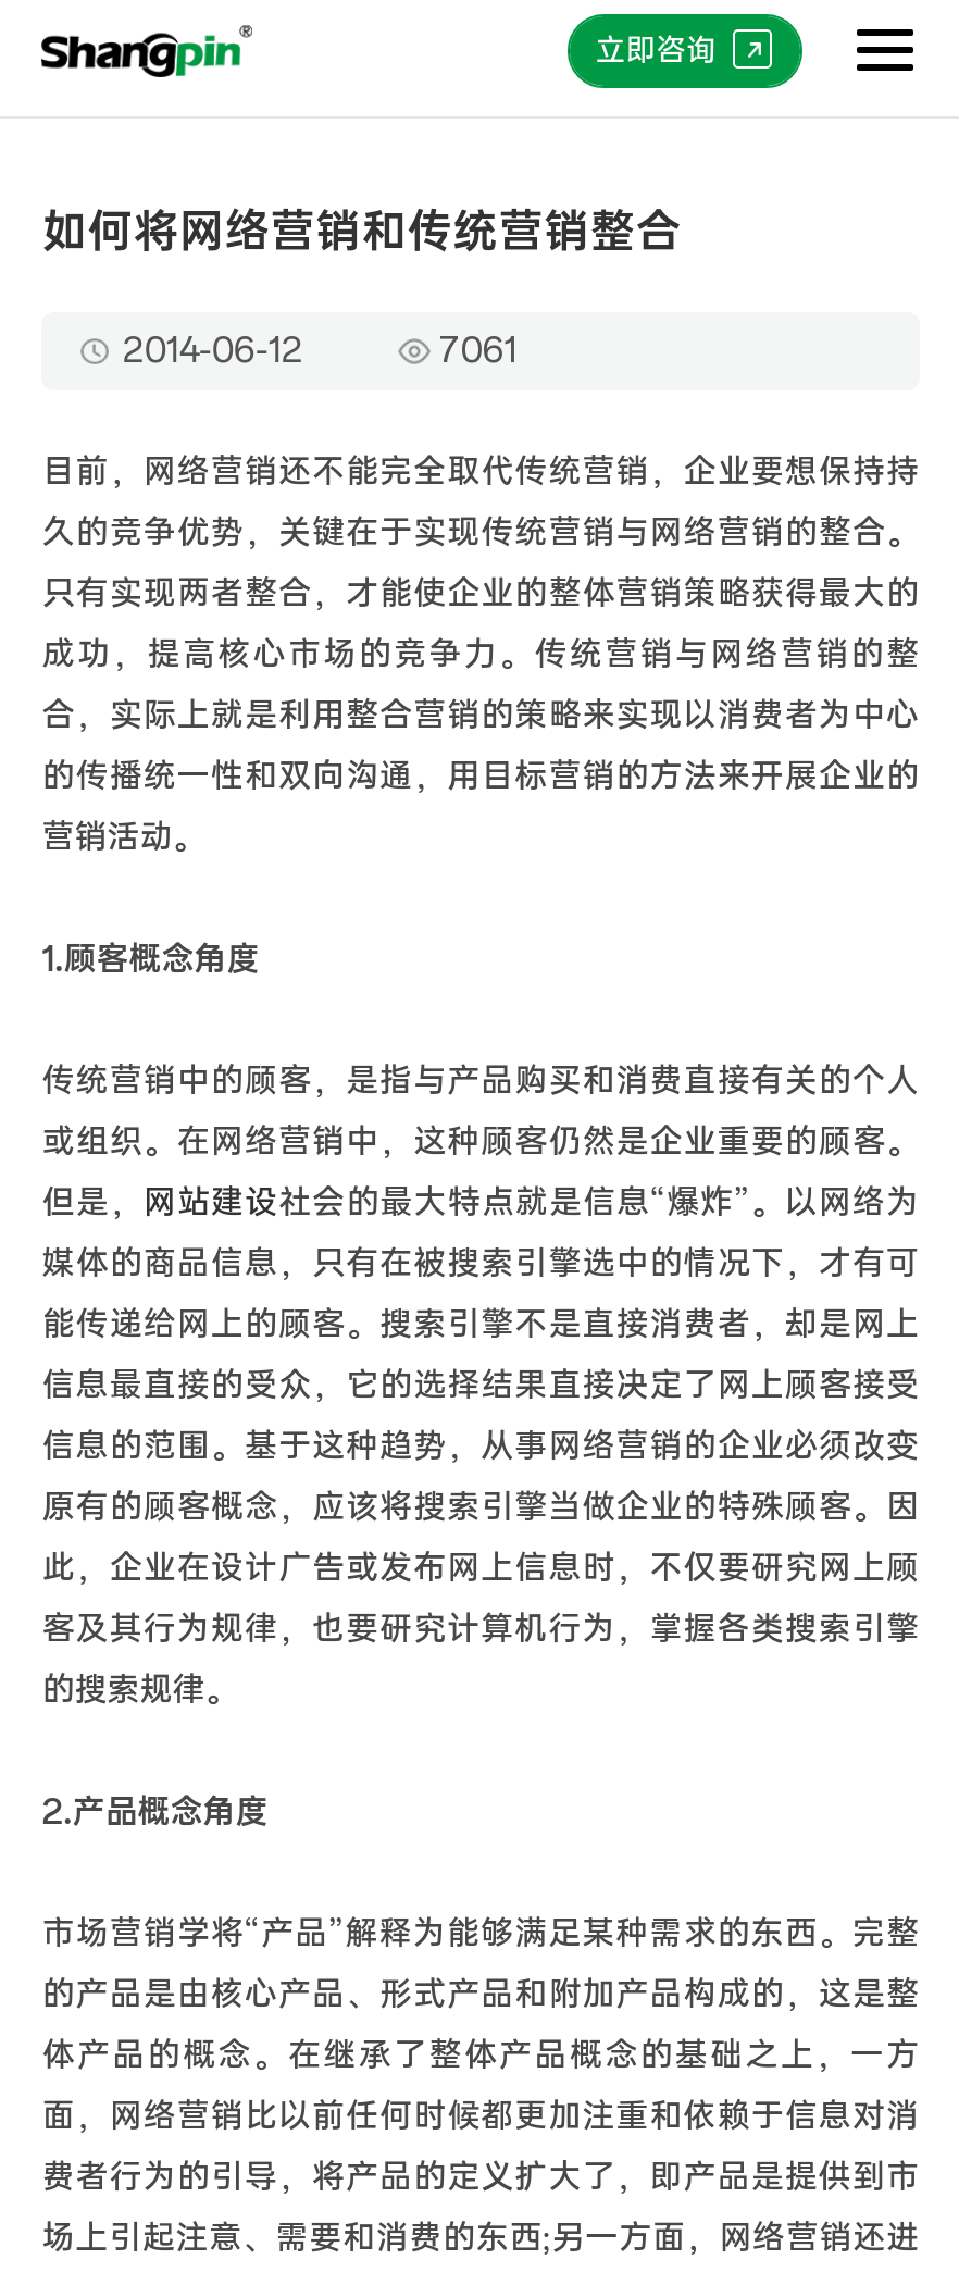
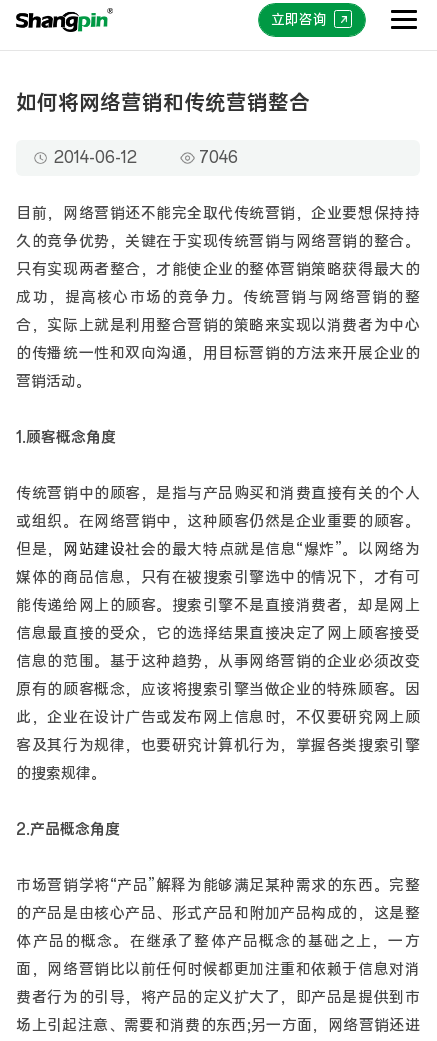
[439,330,518,371] 7061 -> [199,148,238,167] 7046

